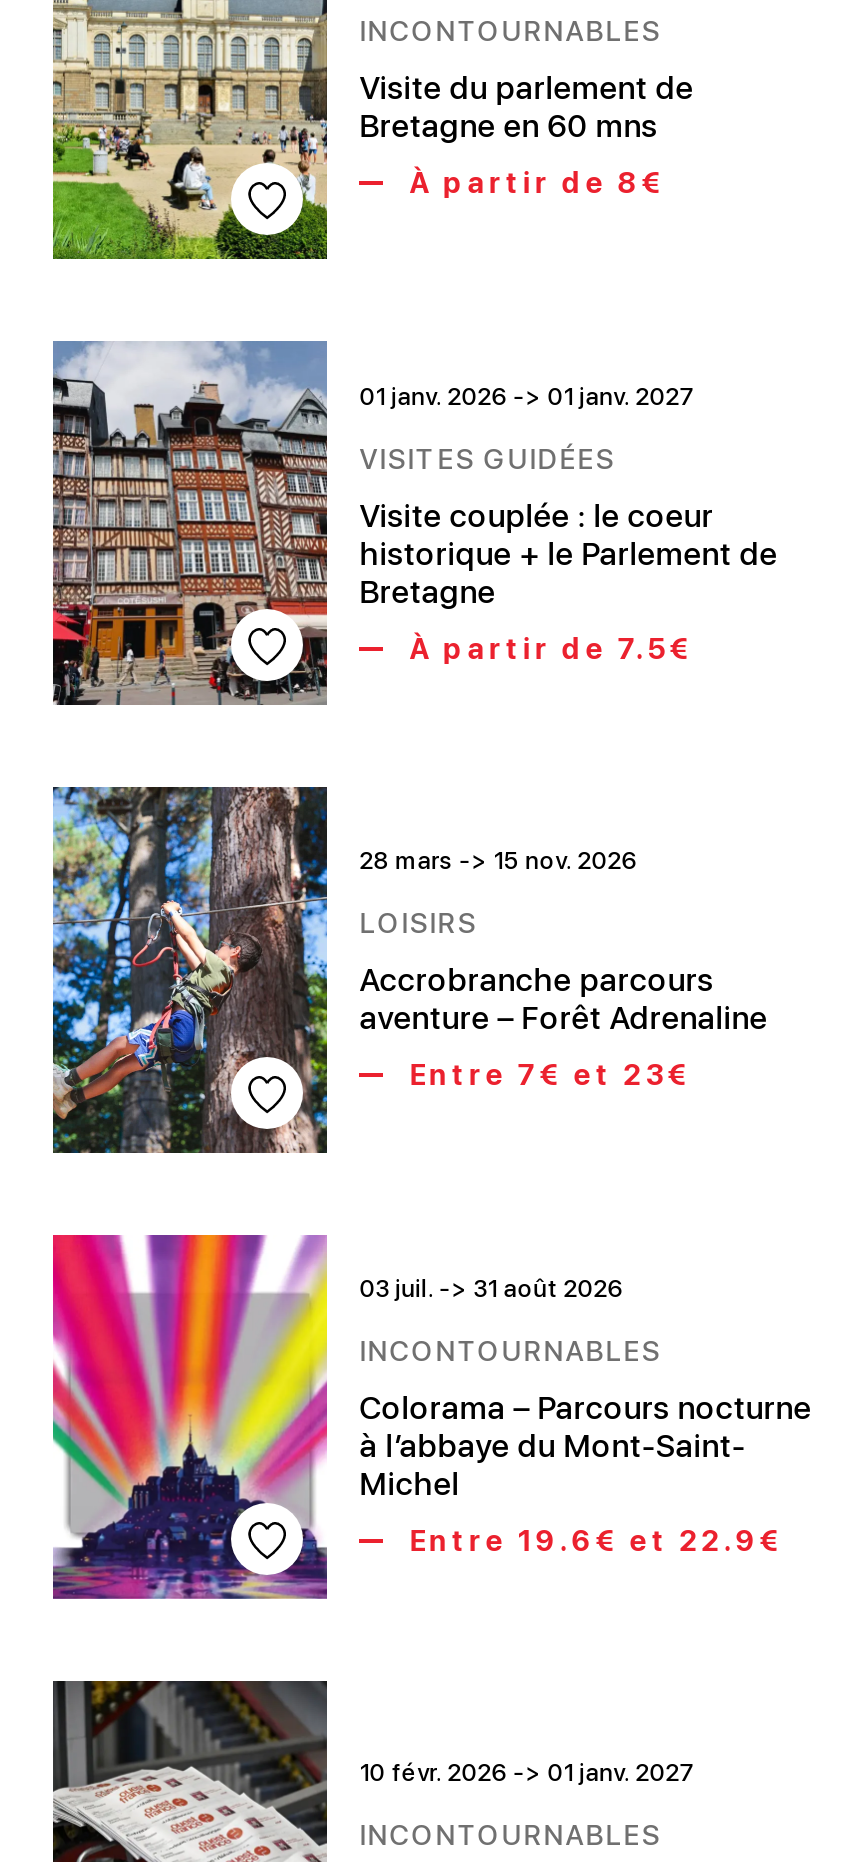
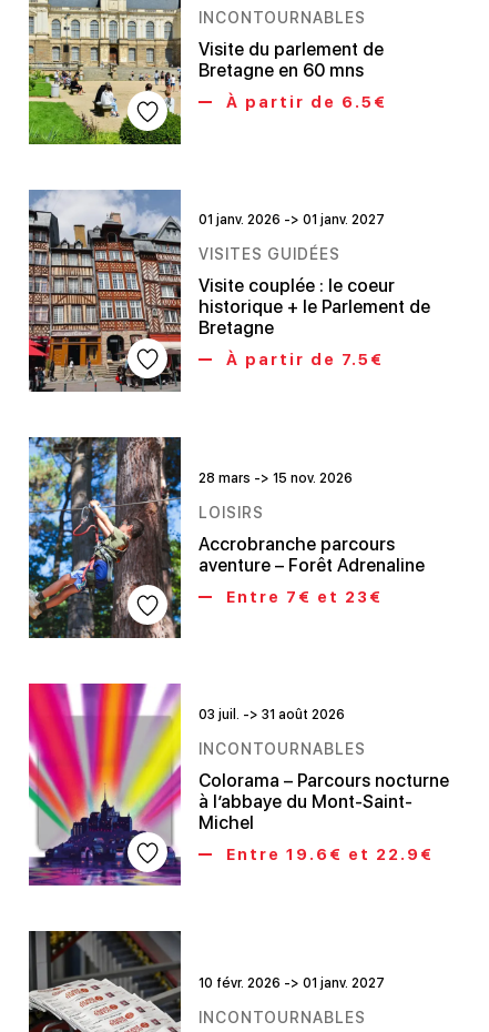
[399,166,665,200] À partir de 8€ -> [221,92,387,111] À partir de 6.5€

